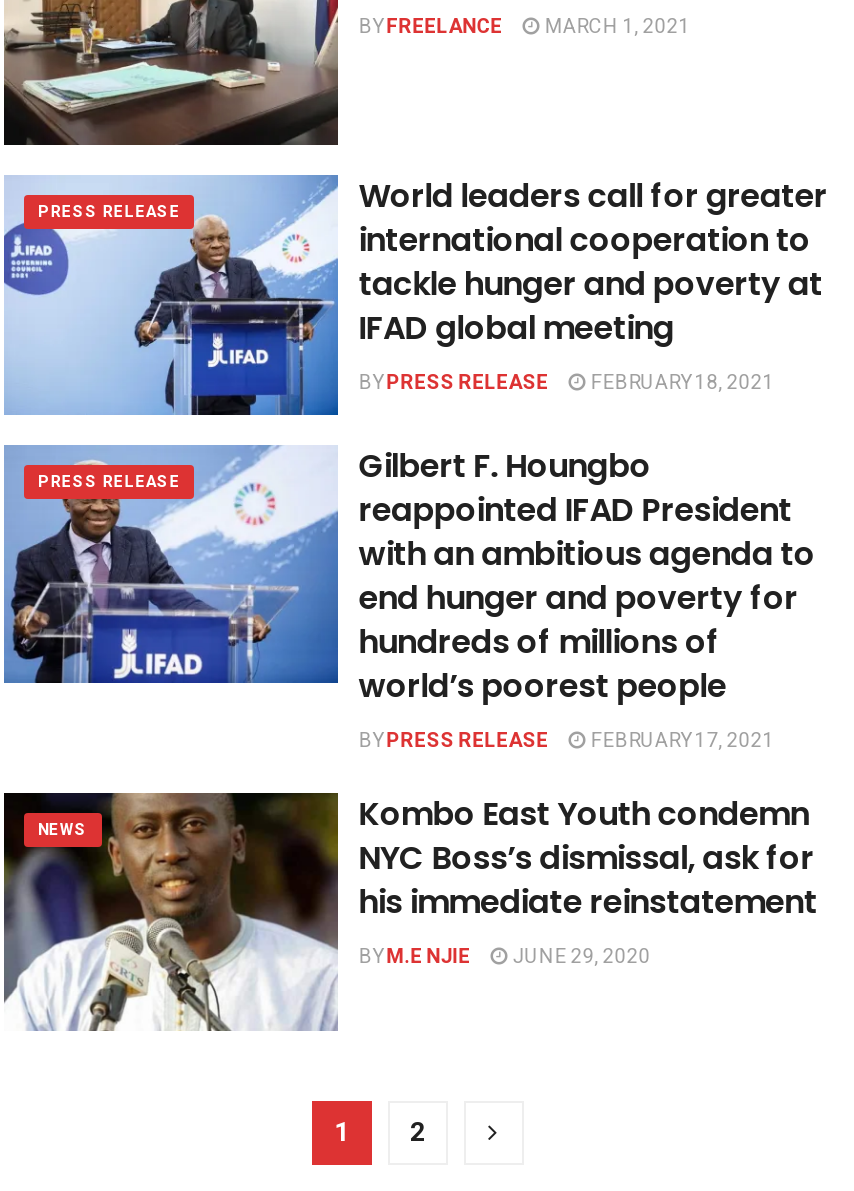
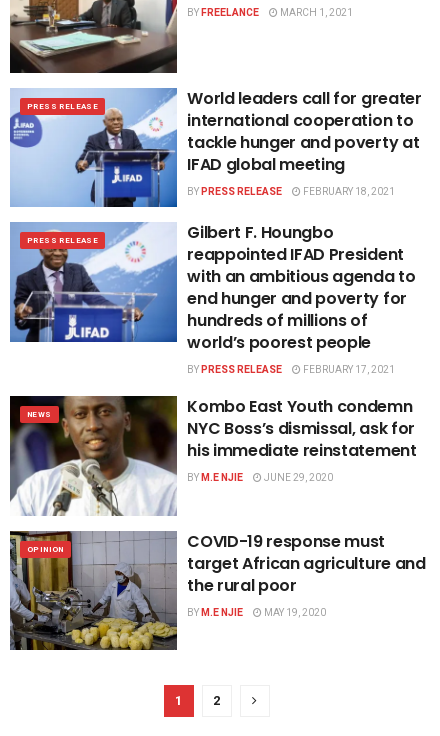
none -> [9,530,426,651] [image] | OPINION | COVID-19 response must | target African agriculture and | the rural poor | BY M.E NJIE | MAY 19, 2020

